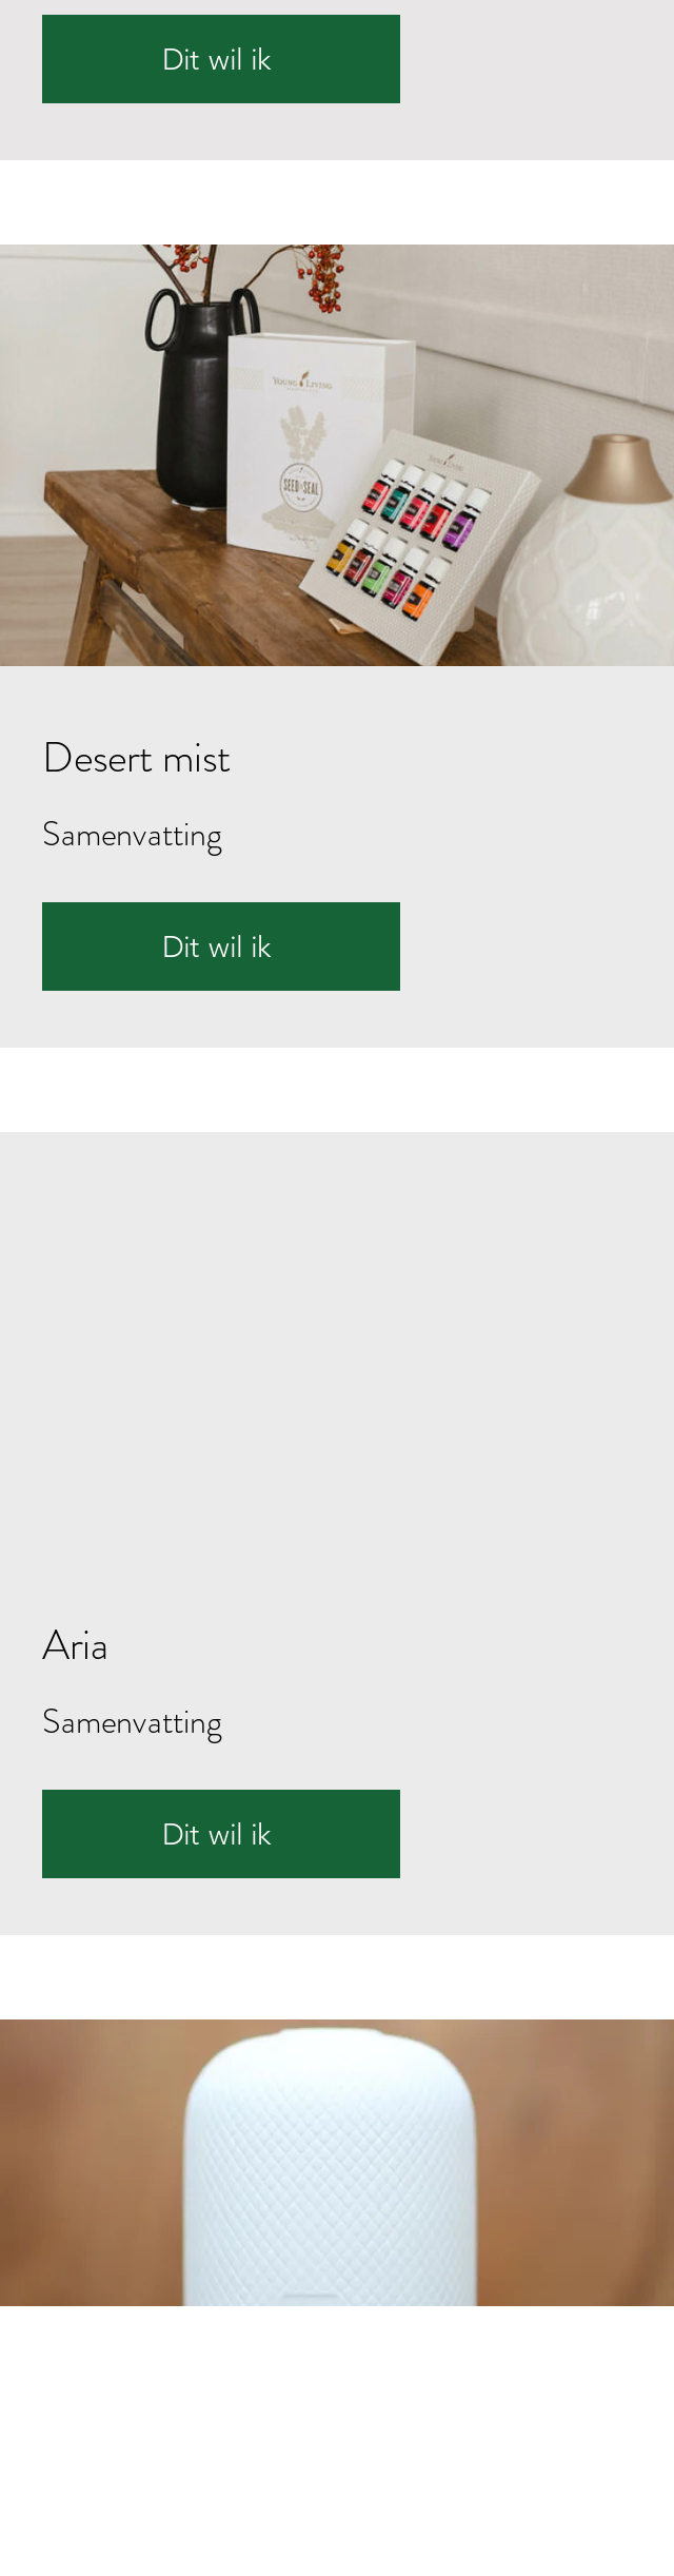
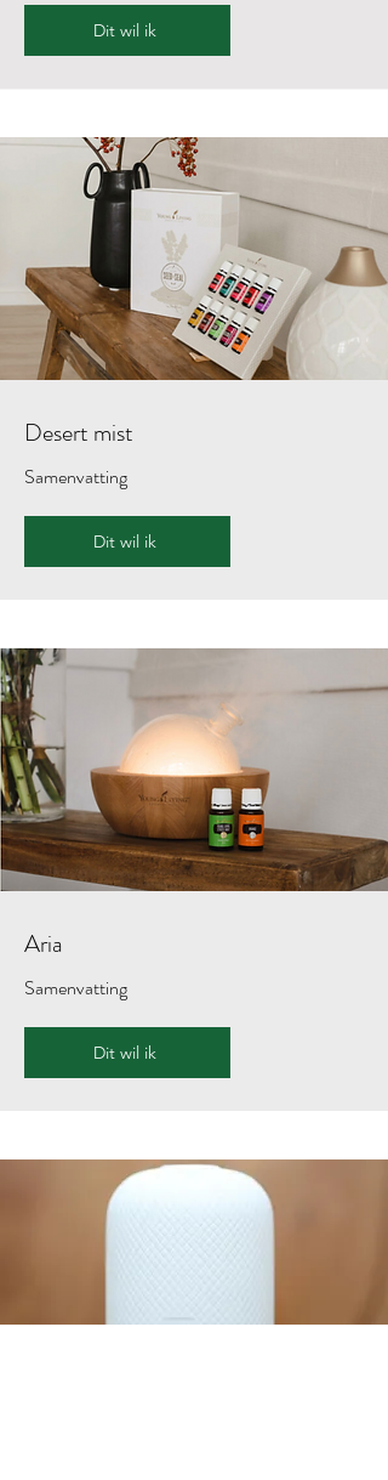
none -> [4,647,384,892] [image]

